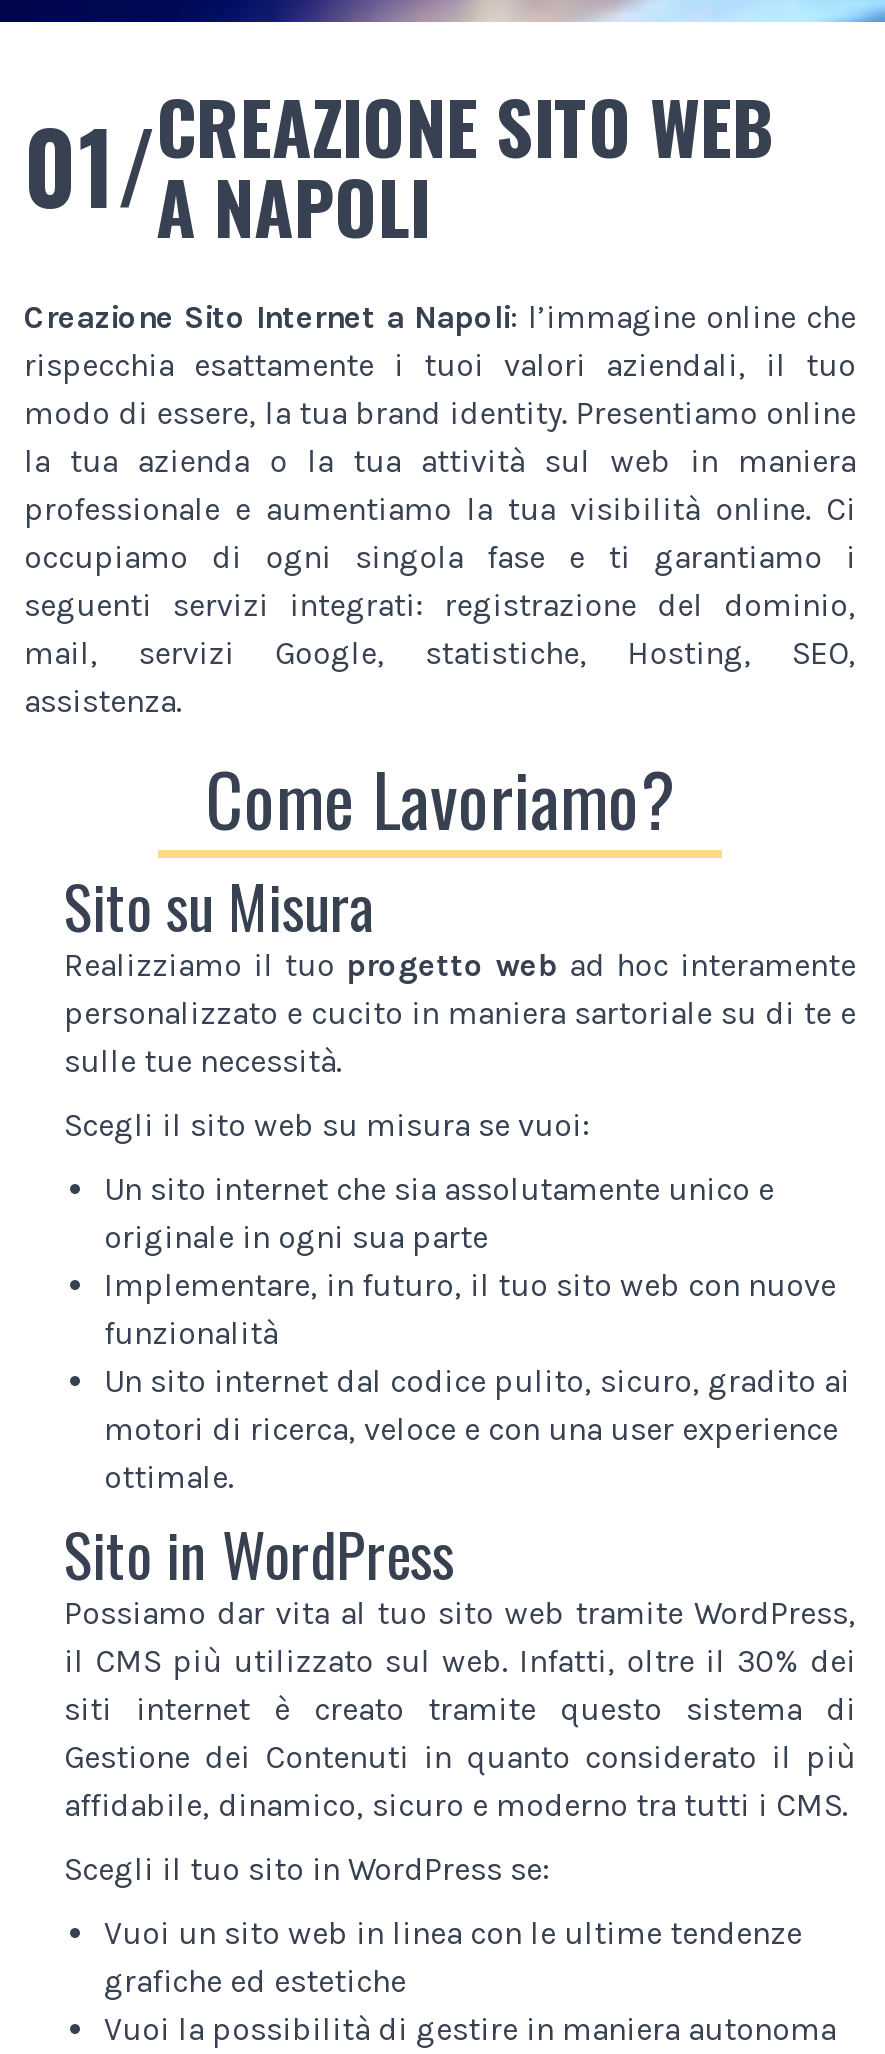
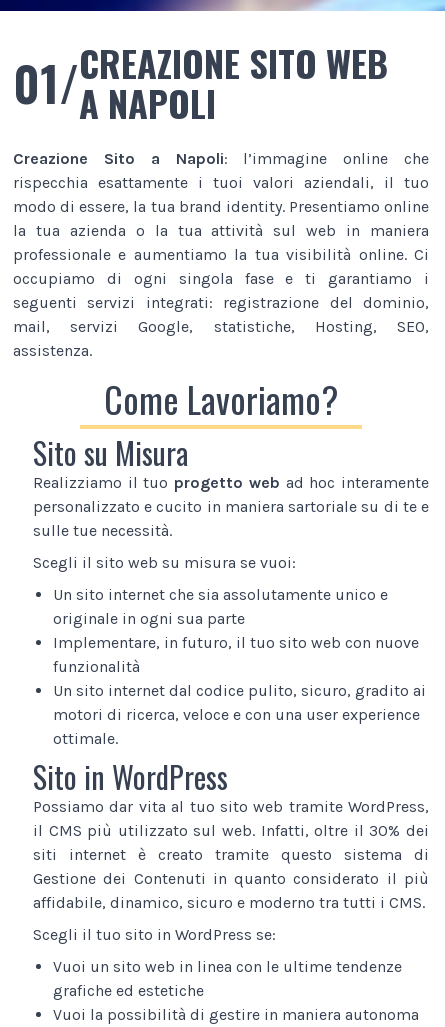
[24,297,856,335] Creazione Sito Internet a Napoli: l’immagine online che -> [13,149,429,168] Creazione Sito | a Napoli: l’immagine online che

